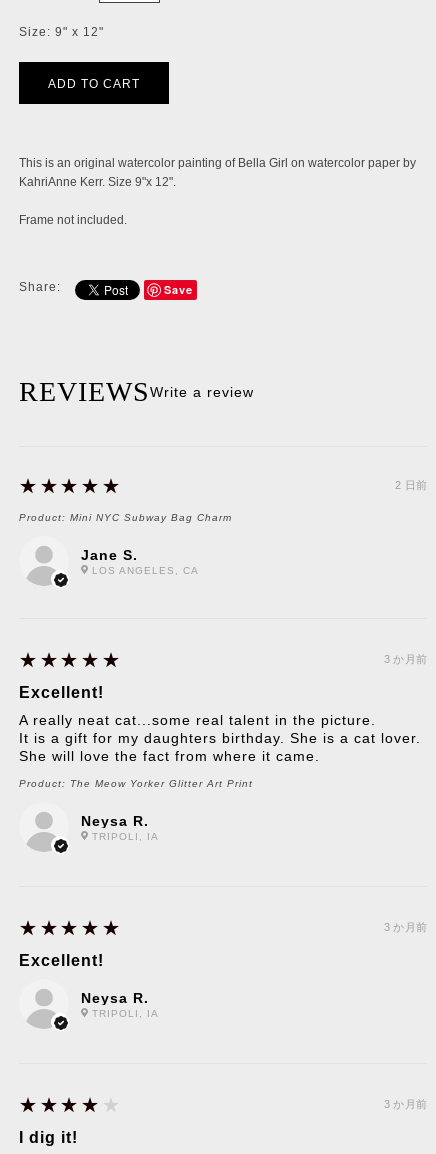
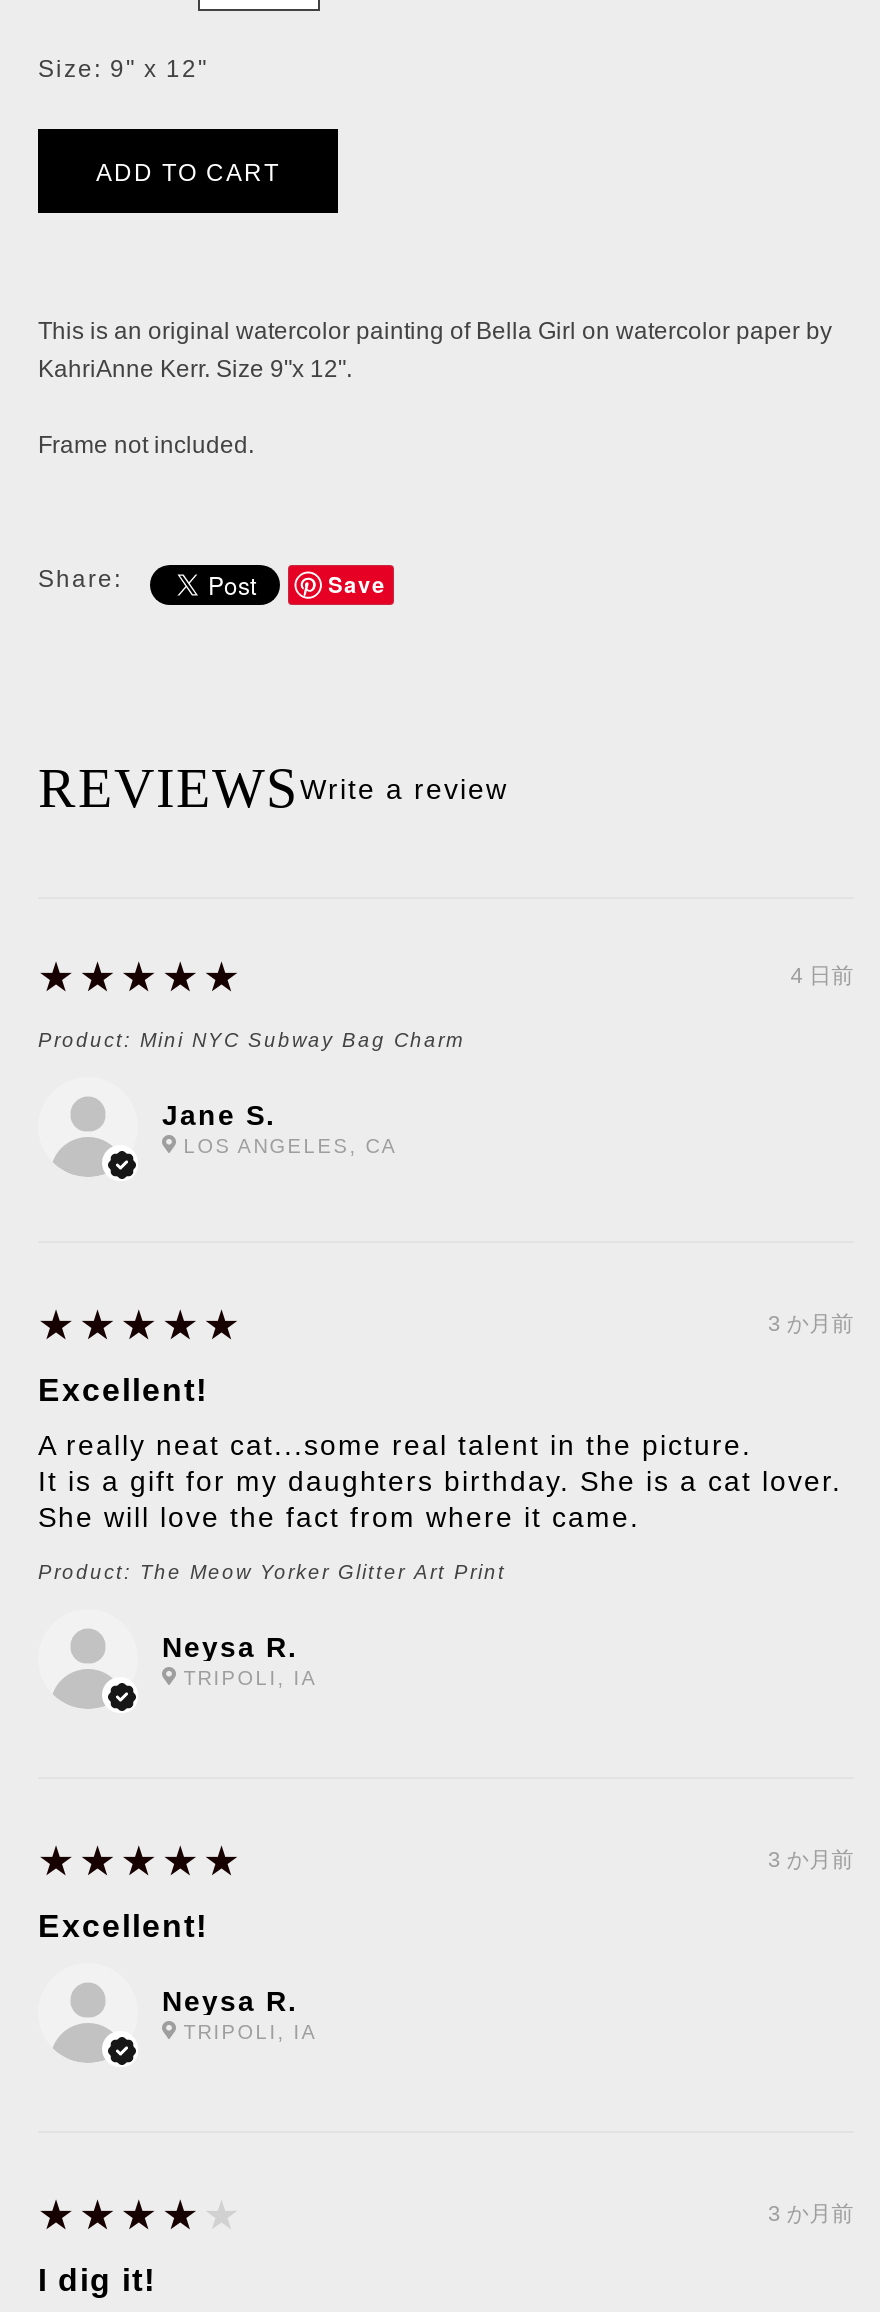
[395,479,427,491] 2 日前 -> [790,963,854,987] 4 日前

